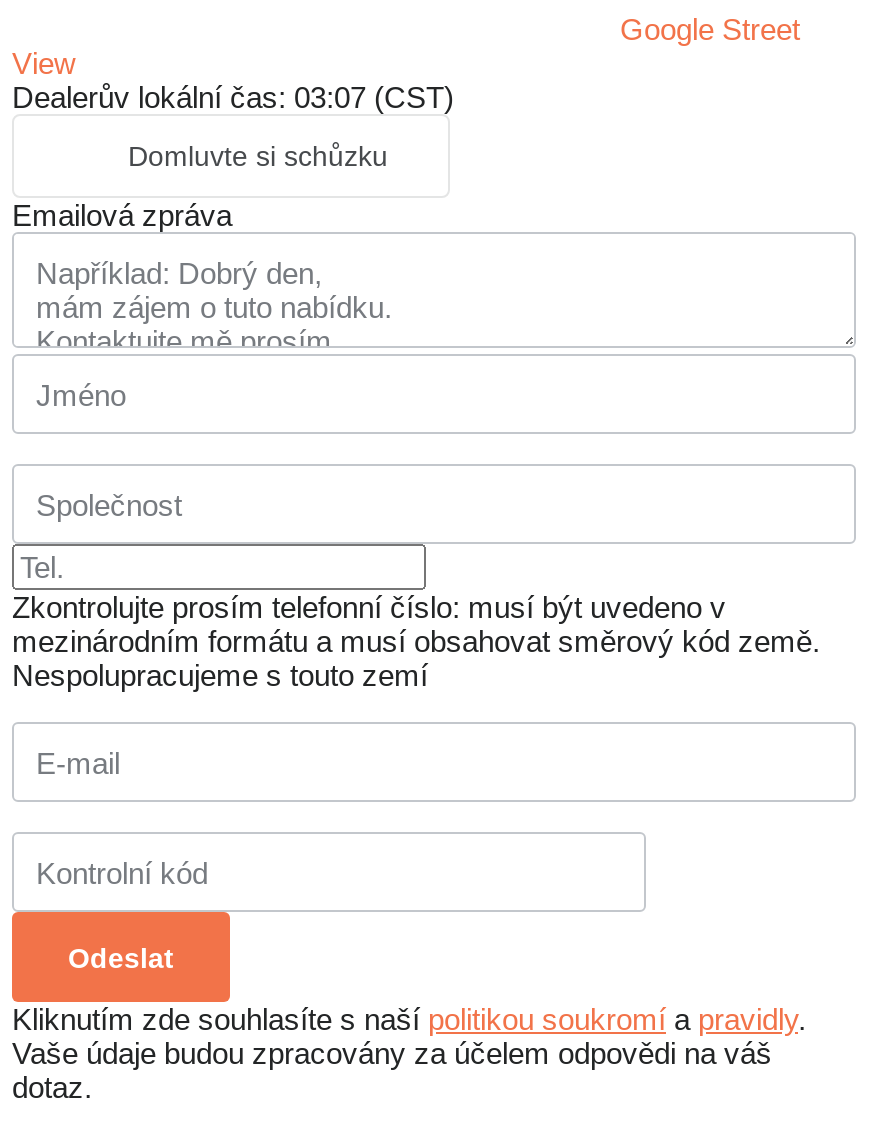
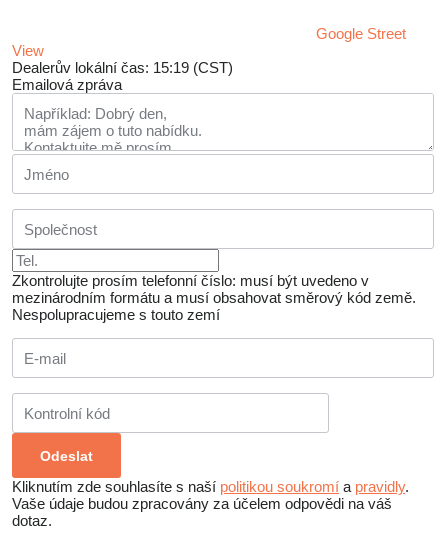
[12,80,454,172] Dealerův lokální čas: 03:07 (CST) | Domluvte si schůzku -> [12,59,233,76] Dealerův lokální čas: 15:19 (CST)

